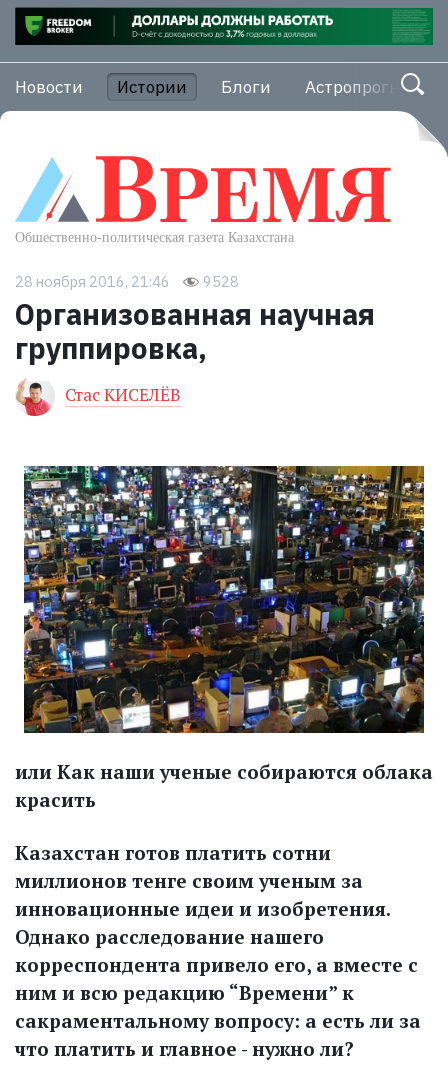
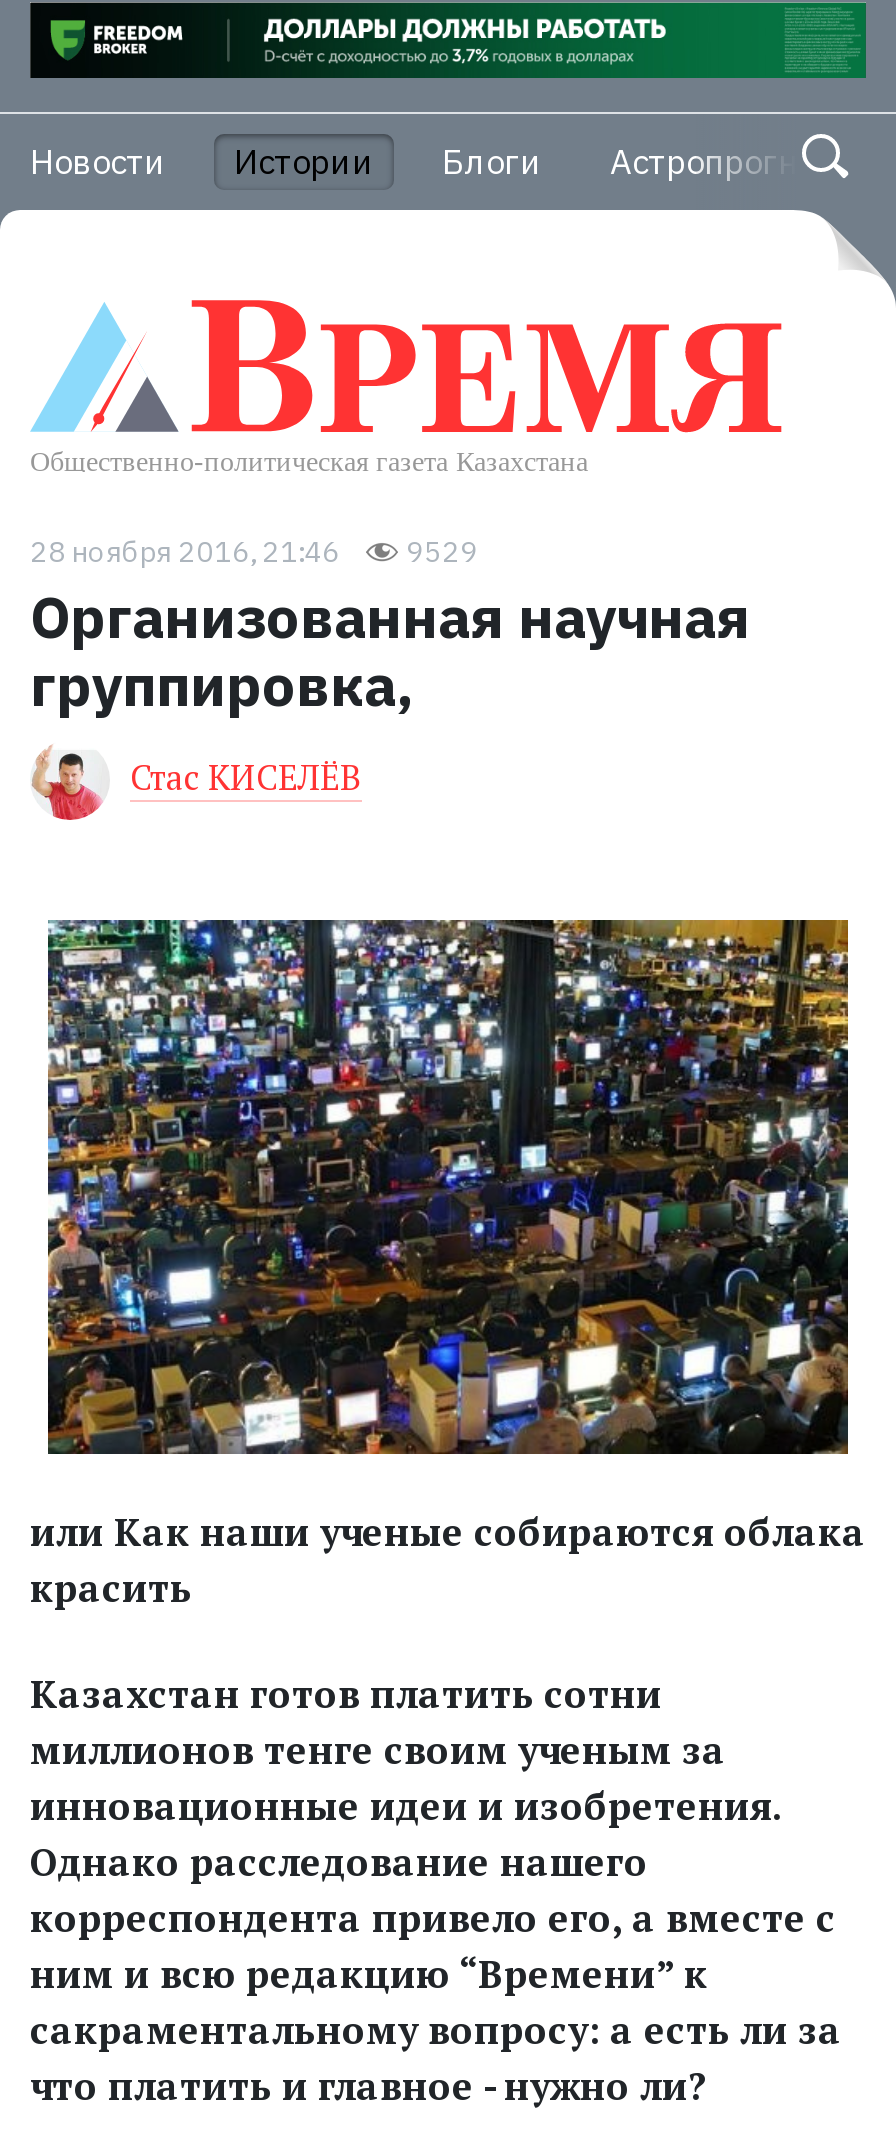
[15,272,239,291] 28 ноября 2016, 21:46 9528 -> [30,531,478,569] 28 ноября 2016, 21:46 9529

